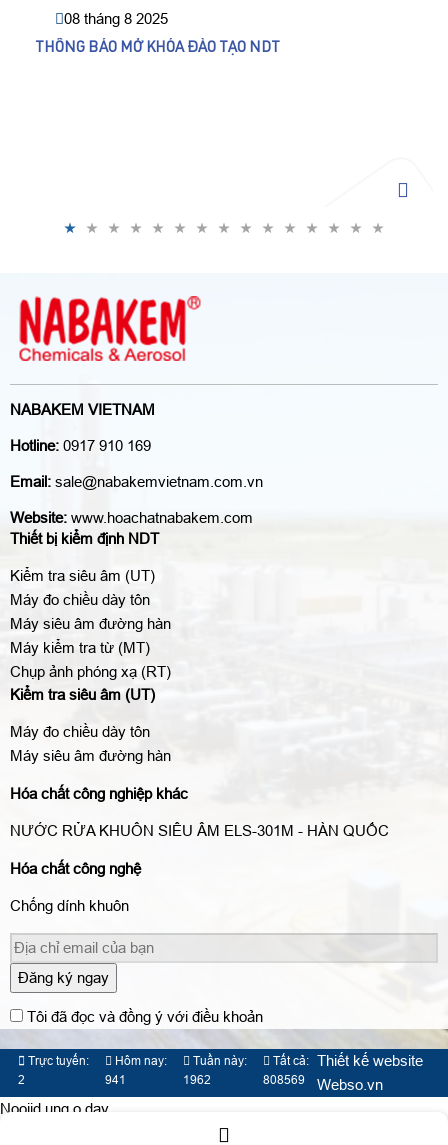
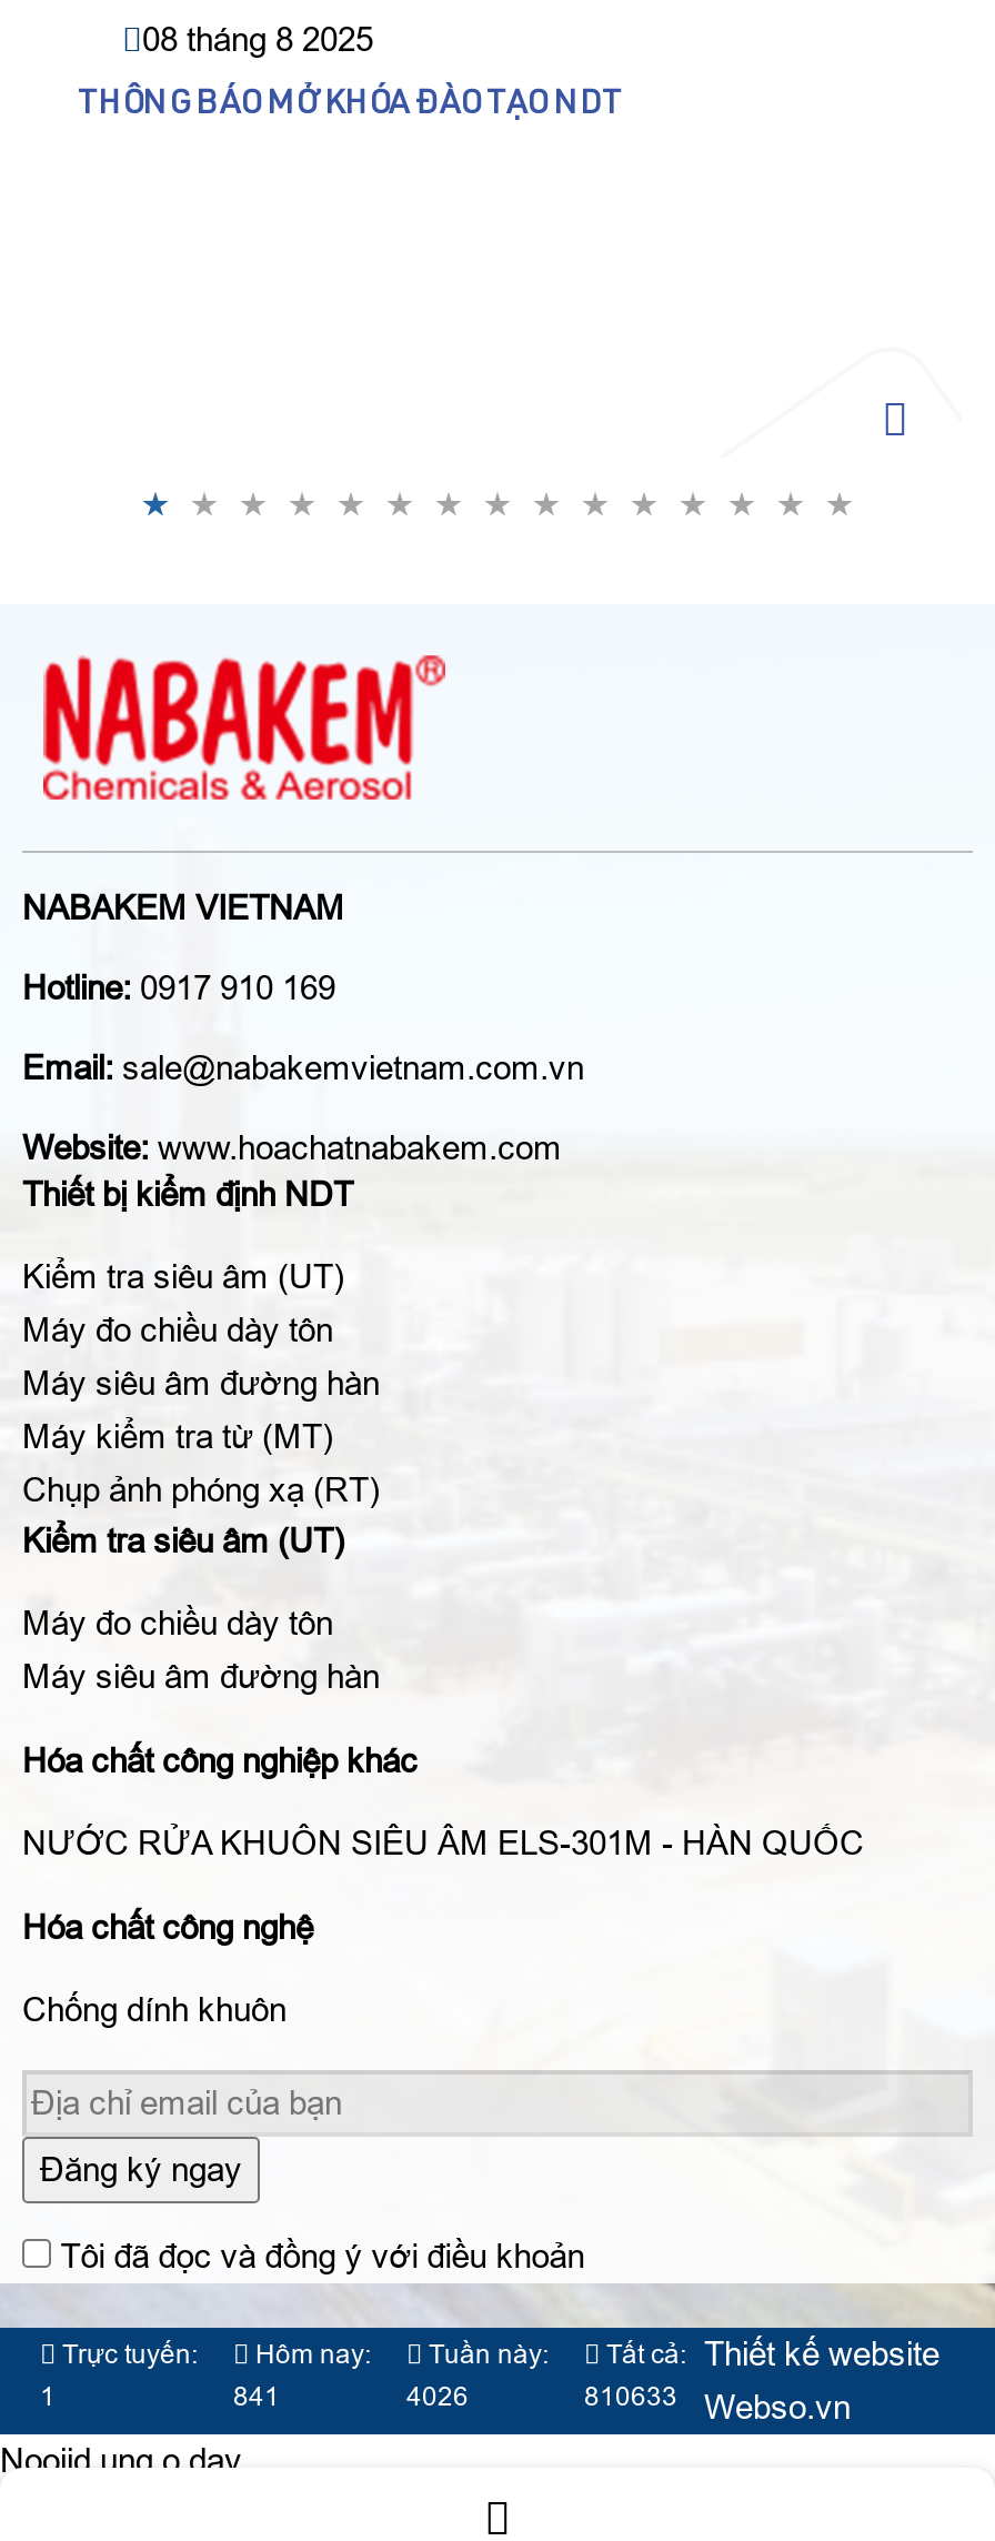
[18,1072,25,1086] 2 -> [40,2380,56,2411] 1
[105,1072,126,1086] 941 -> [233,2380,280,2411] 841
[183,1072,211,1086] 1962 -> [406,2380,469,2411] 4026
[263,1072,383,1092] 808569 Webso.vn -> [584,2380,851,2424] 810633 Webso.vn

